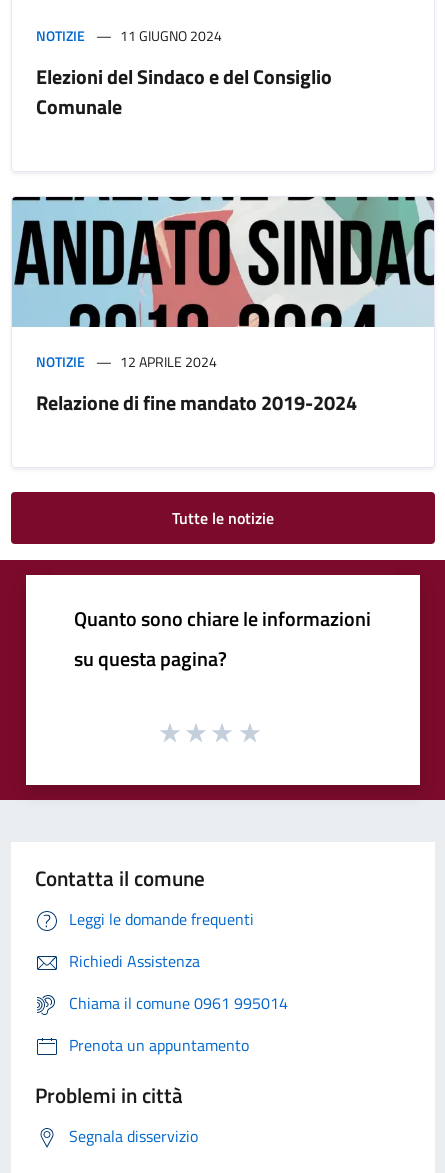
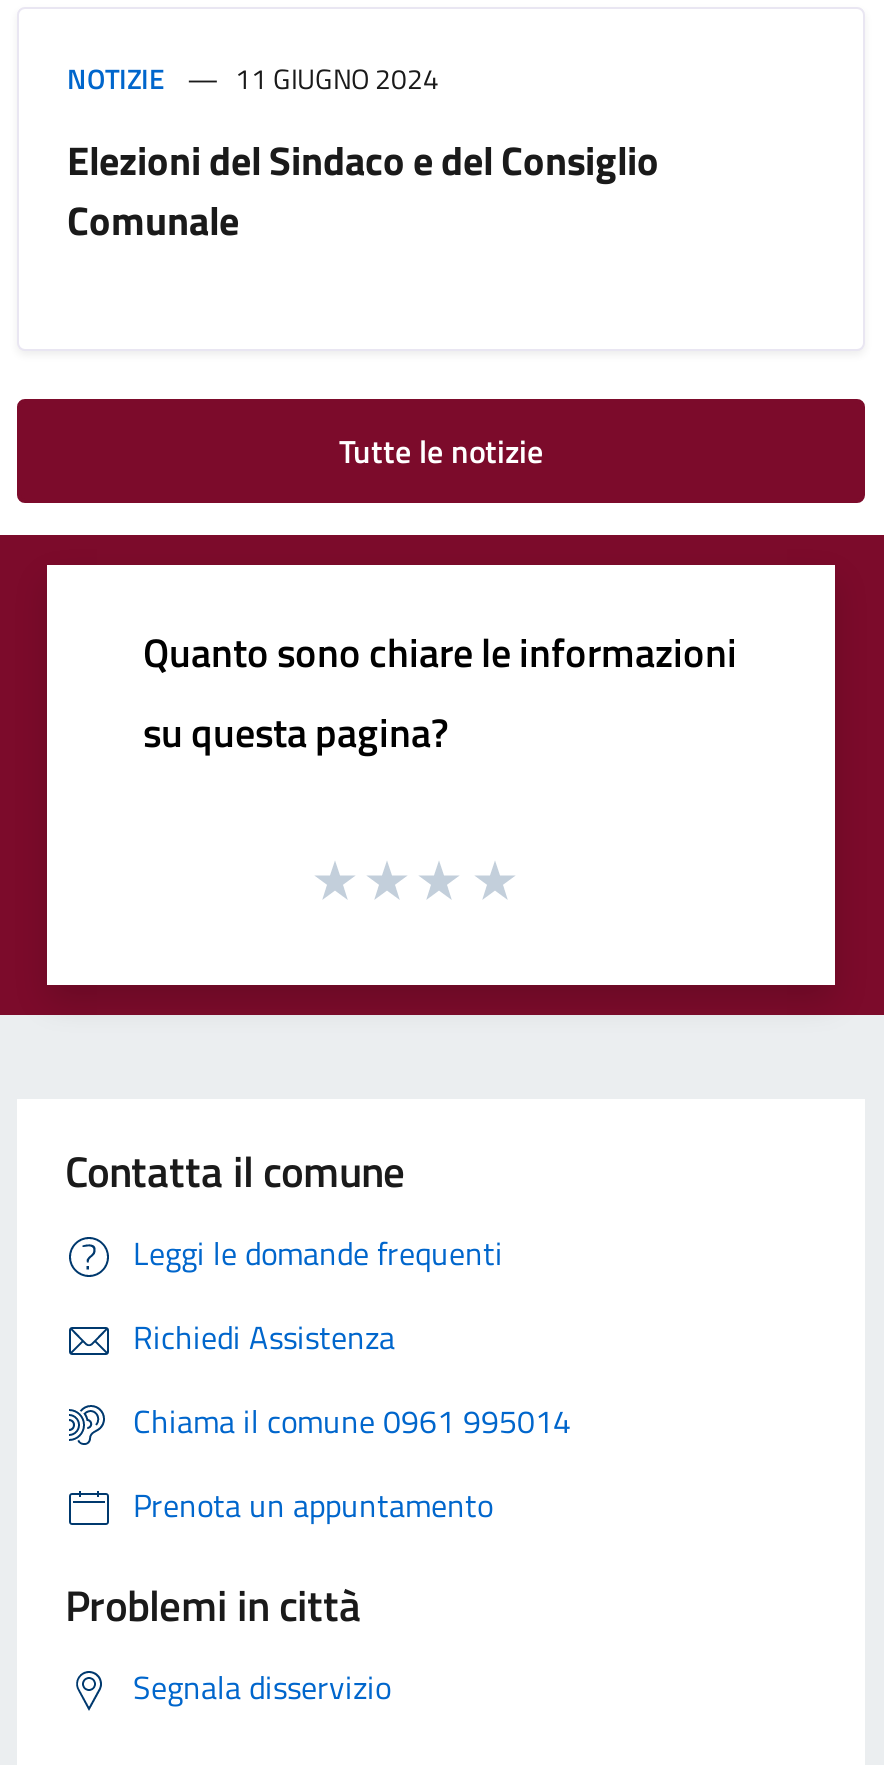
[11,196,435,418] [image] | NOTIZIE | 12 APRILE 2024 | Relazione di fine mandato 2019-2024 -> none

